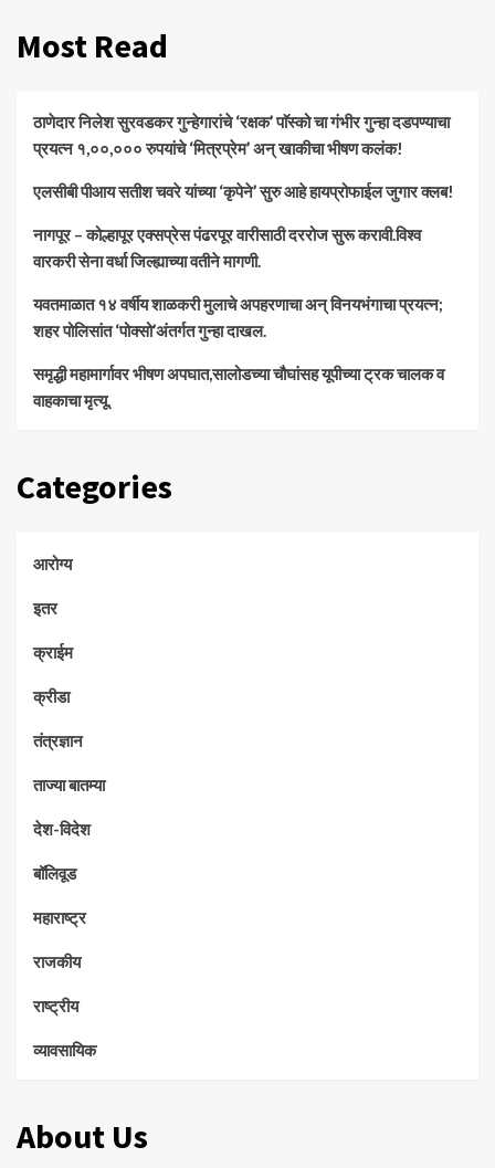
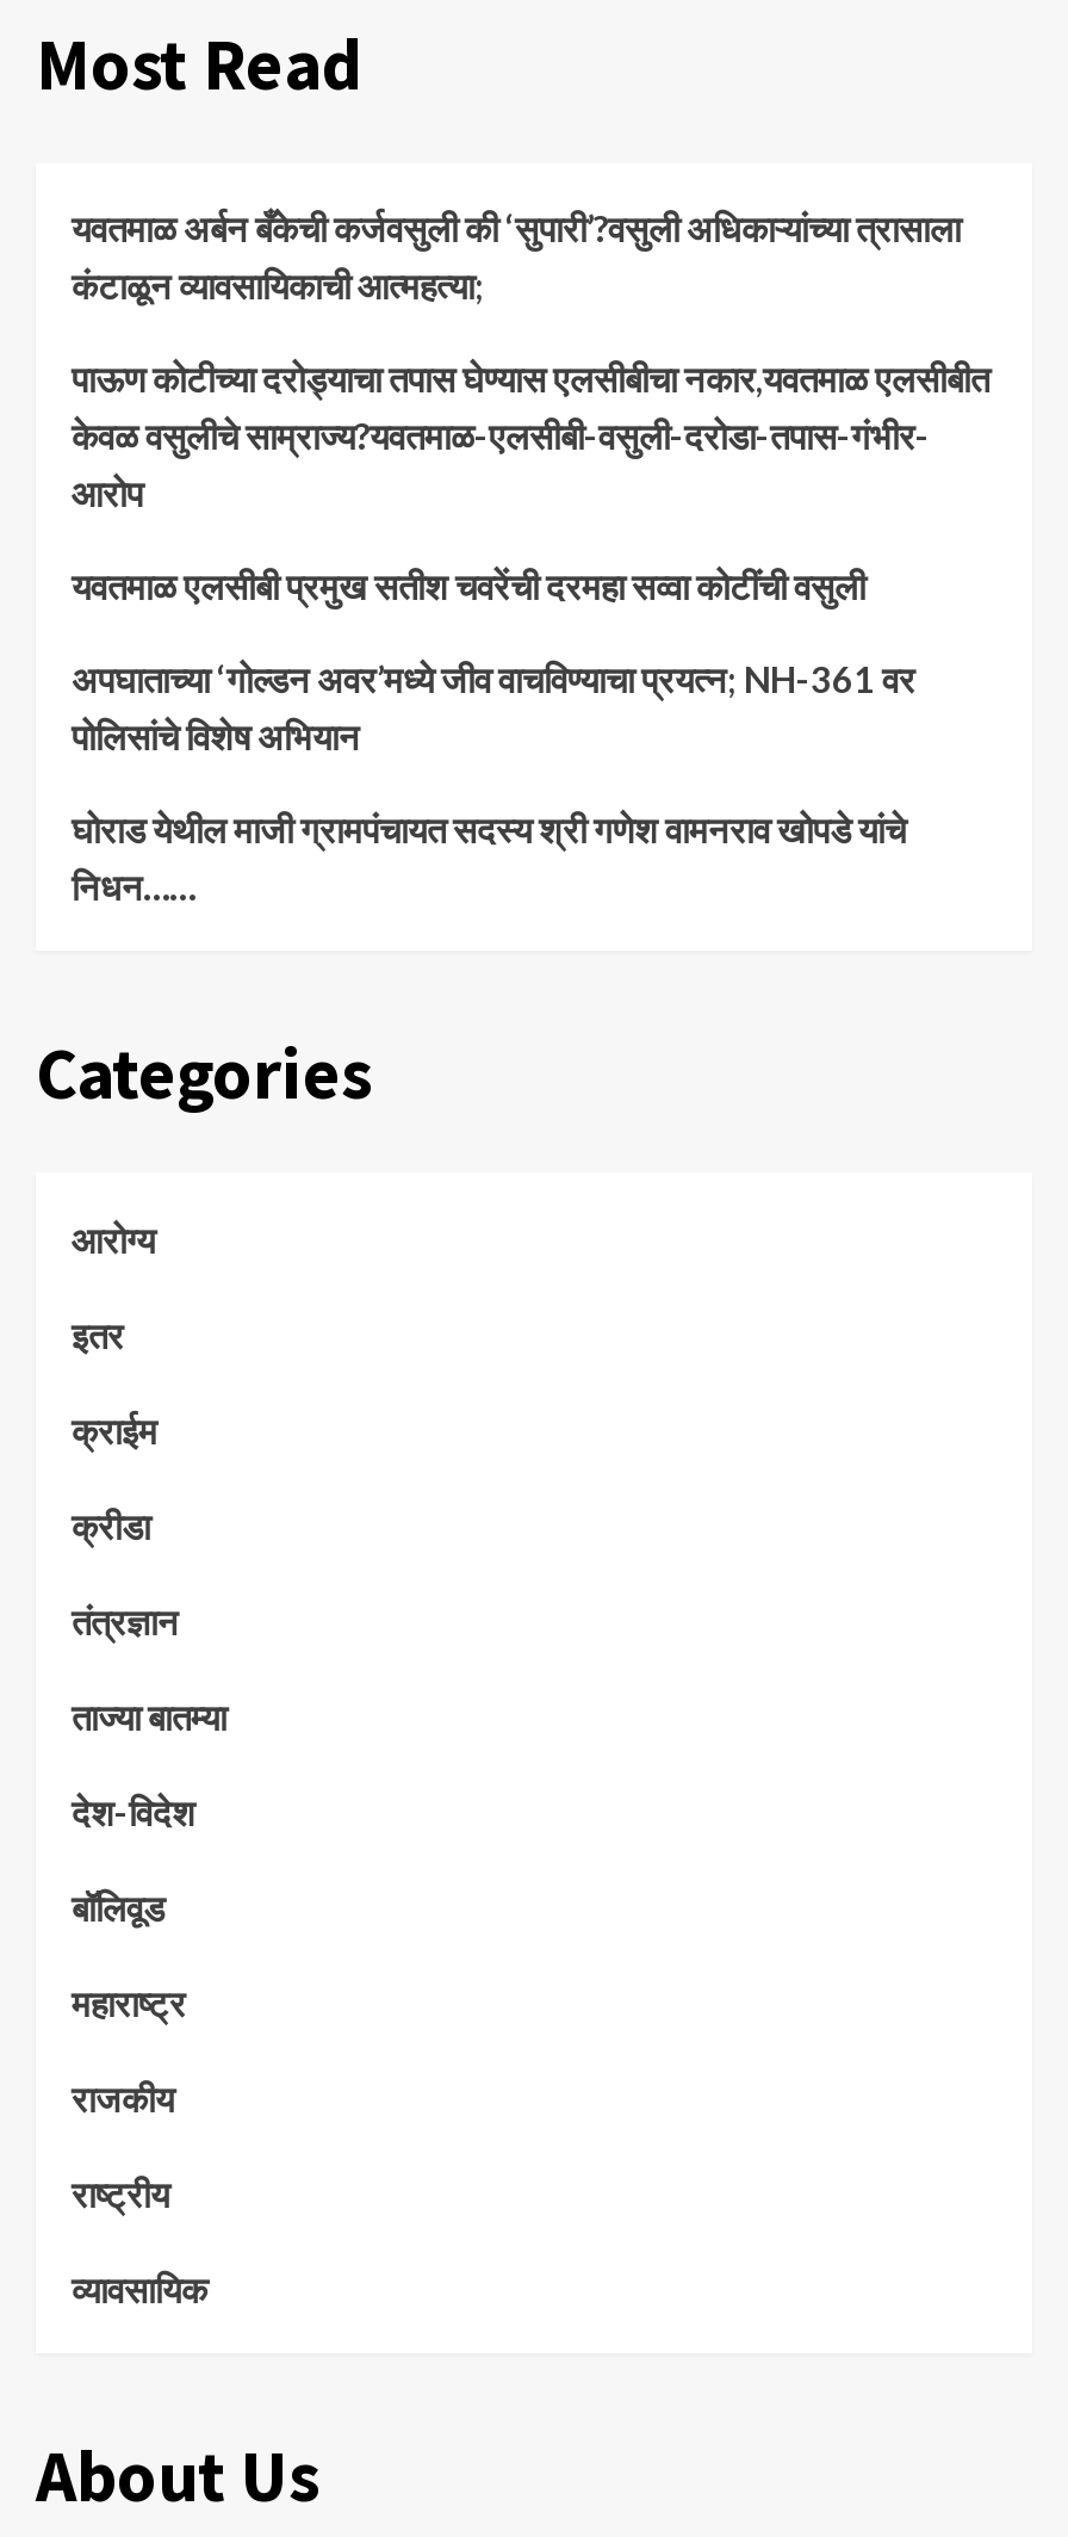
[33,112,450,158] ठाणेदार निलेश सुरवडकर गुन्हेगारांचे ‘रक्षक’ पाॅस्को चा गंभीर गुन्हा दडपण्याचा | प्रयत्न १,००,००० रुपयांचे ‘मित्रप्रेम’ अन् खाकीचा भीषण कलंक! -> [72,206,961,306] यवतमाळ अर्बन बँकेची कर्जवसुली की ‘सुपारी’?वसुली अधिकाऱ्यांच्या त्रासाला | कंटाळून व्यावसायिकाची आत्महत्या;
[33,182,454,201] एलसीबी पीआय सतीश चवरे यांच्या ‘कृपेने’ सुरु आहे हायप्रोफाईल जुगार क्लब! -> [72,356,989,514] पाऊण कोटीच्या दरोड्याचा तपास घेण्यास एलसीबीचा नकार,यवतमाळ एलसीबीत | केवळ वसुलीचे साम्राज्य?यवतमाळ-एलसीबी-वसुली-दरोडा-तपास-गंभीर- | आरोप
[33,225,421,271] नागपूर – कोल्हापूर एक्सप्रेस पंढरपूर वारीसाठी दररोज सुरू करावी.विश्व | वारकरी सेना वर्धा जिल्ह्याच्या वतीने मागणी. -> [72,564,865,607] यवतमाळ एलसीबी प्रमुख सतीश चवरेंची दरमहा सव्वा कोटींची वसुली
[33,294,443,341] यवतमाळात १४ वर्षीय शाळकरी मुलाचे अपहरणाचा अन् विनयभंगाचा प्रयत्न; | शहर पोलिसांत ‘पोक्सो’अंतर्गत गुन्हा दाखल. -> [72,657,915,757] अपघाताच्या ‘गोल्डन अवर’मध्ये जीव वाचविण्याचा प्रयत्न; NH-361 वर | पोलिसांचे विशेष अभियान
[33,364,444,410] समृद्धी महामार्गावर भीषण अपघात,सालोडच्या चौघांसह यूपीच्या ट्रक चालक व | वाहकाचा मृत्यू. -> [72,807,906,907] घोराड येथील माजी ग्रामपंचायत सदस्य श्री गणेश वामनराव खोपडे यांचे | निधन……

